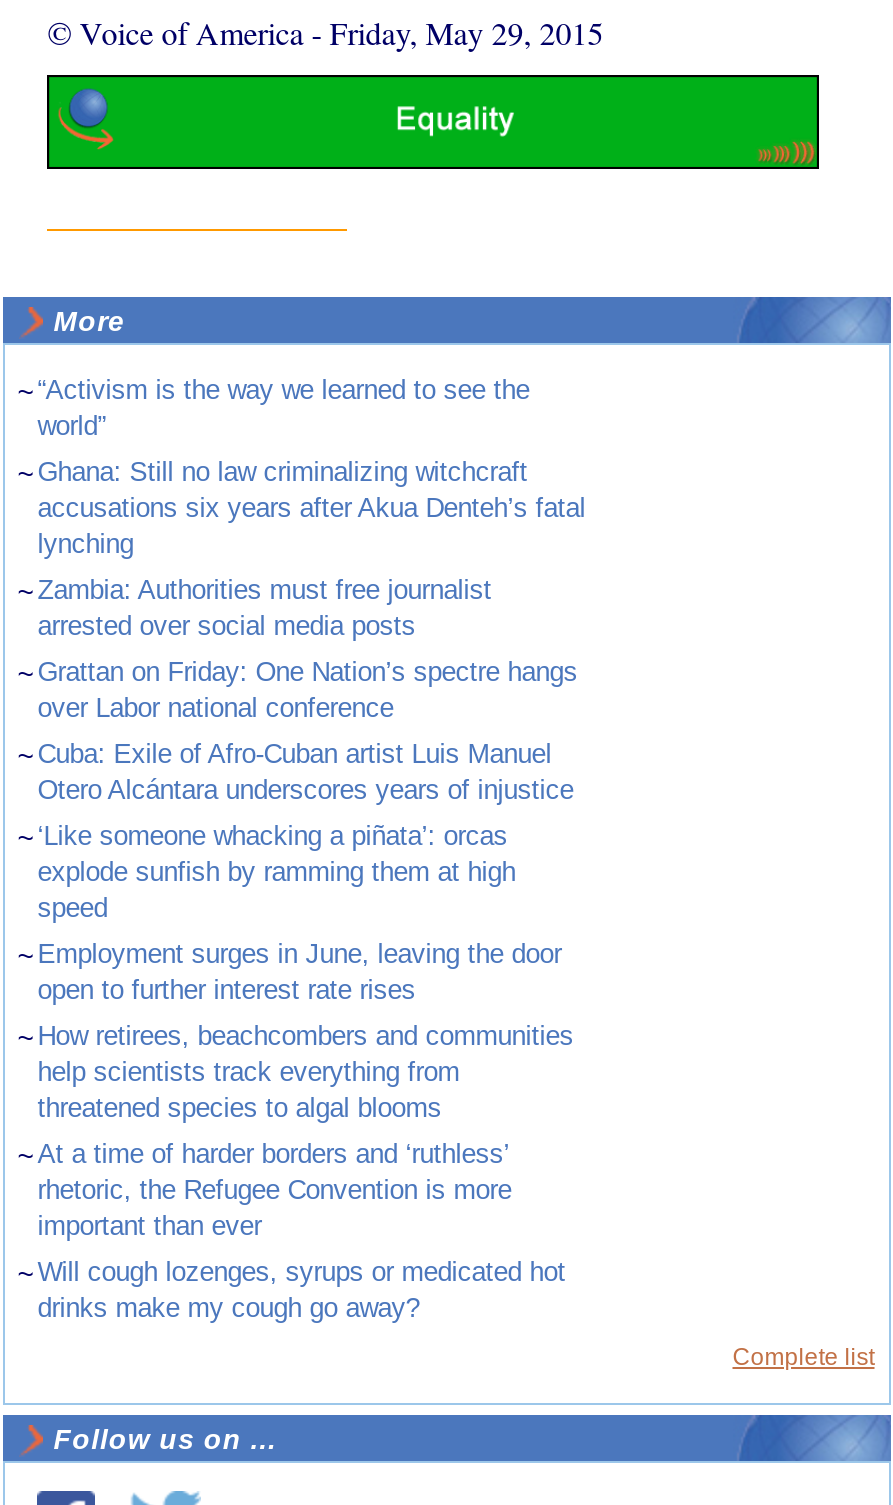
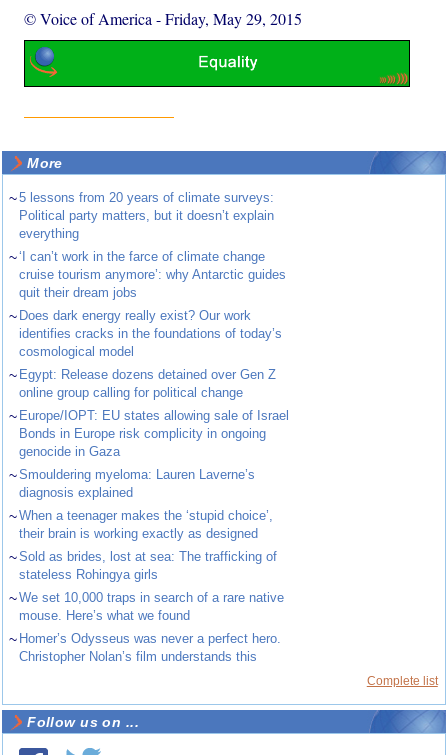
[17,376,529,442] ~ “Activism is the way we learned to see the | world” -> [9,190,274,241] ~ 5 lessons from 20 years of climate surveys: | Political party matters, but it doesn’t explain | everything
[17,458,585,560] ~ Ghana: Still no law criminalizing witchcraft | accusations six years after Akua Denteh’s fatal | lynching -> [9,249,286,300] ~ ‘I can’t work in the farce of climate change | cruise tourism anymore’: why Antarctic guides | quit their dream jobs
[17,576,491,642] ~ Zambia: Authorities must free journalist | arrested over social media posts -> [9,308,282,359] ~ Does dark energy really exist? Our work | identifies cracks in the foundations of today’s | cosmological model
[17,658,577,724] ~ Grattan on Friday: One Nation’s spectre hangs | over Labor national conference -> [9,367,276,400] ~ Egypt: Release dozens detained over Gen Z | online group calling for political change
[17,740,573,806] ~ Cuba: Exile of Afro-Cuban artist Luis Manuel | Otero Alcántara underscores years of injustice -> [9,408,289,459] ~ Europe/IOPT: EU states allowing sale of Israel | Bonds in Europe risk complicity in ongoing | genocide in Gaza
[17,822,515,924] ~ ‘Like someone whacking a piñata’: orcas | explode sunfish by ramming them at high | speed -> [9,467,255,500] ~ Smouldering myeloma: Lauren Laverne’s | diagnosis explained
[17,940,561,1006] ~ Employment surges in June, leaving the door | open to further interest rate rises -> [9,508,273,541] ~ When a teenager makes the ‘stupid choice’, | their brain is working exactly as designed
[17,1022,573,1124] ~ How retirees, beachcombers and communities | help scientists track everything from | threatened species to algal blooms -> [9,549,277,582] ~ Sold as brides, lost at sea: The trafficking of | stateless Rohingya girls
[17,1140,511,1242] ~ At a time of harder borders and ‘ruthless’ | rhetoric, the Refugee Convention is more | important than ever -> [9,590,284,623] ~ We set 10,000 traps in search of a rare native | mouse. Here’s what we found
[17,1258,565,1324] ~ Will cough lozenges, syrups or medicated hot | drinks make my cough go away? -> [9,631,281,664] ~ Homer’s Odysseus was never a perfect hero. | Christopher Nolan’s film understands this

